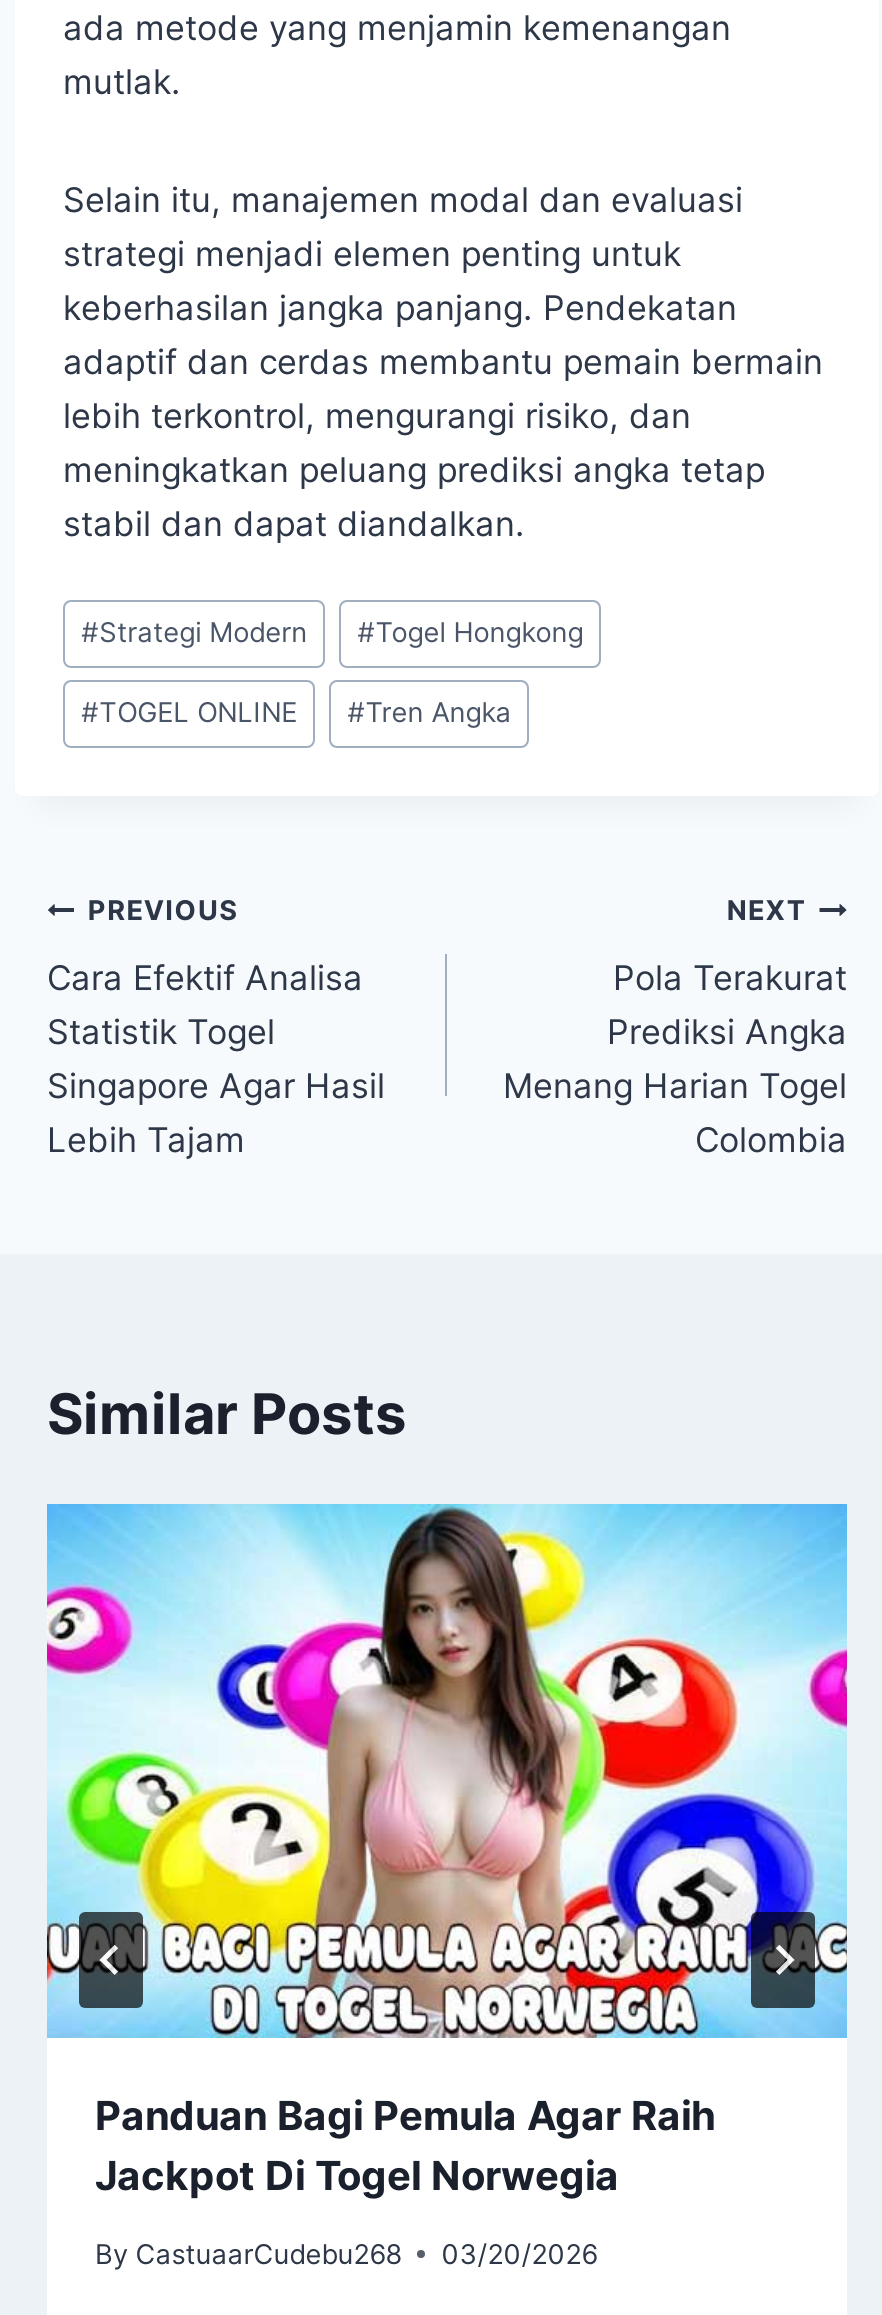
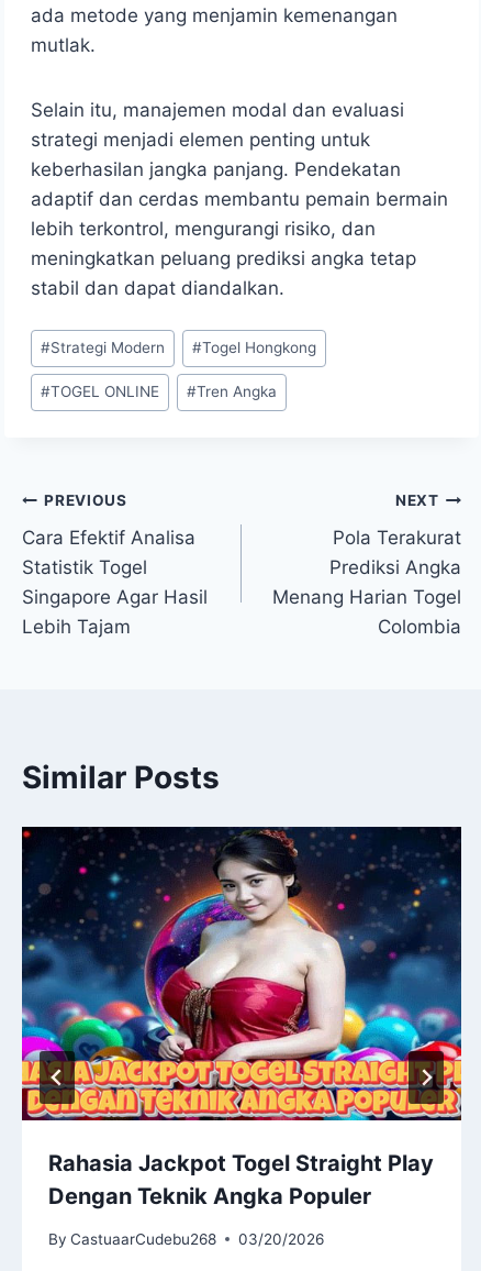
[45,1502,849,2200] [image] | Panduan Bagi Pemula Agar Raih | Jackpot Di Togel Norwegia -> [21,826,462,1209] [image] | Rahasia Jackpot Togel Straight Play | Dengan Teknik Angka Populer

